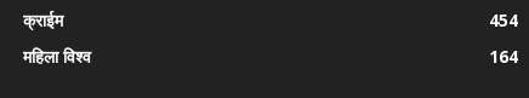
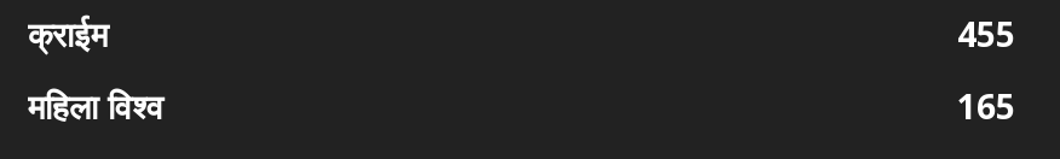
[489,8,518,31] 454 -> [957,10,1015,56] 455
[489,44,518,67] 164 -> [957,82,1015,128] 165

